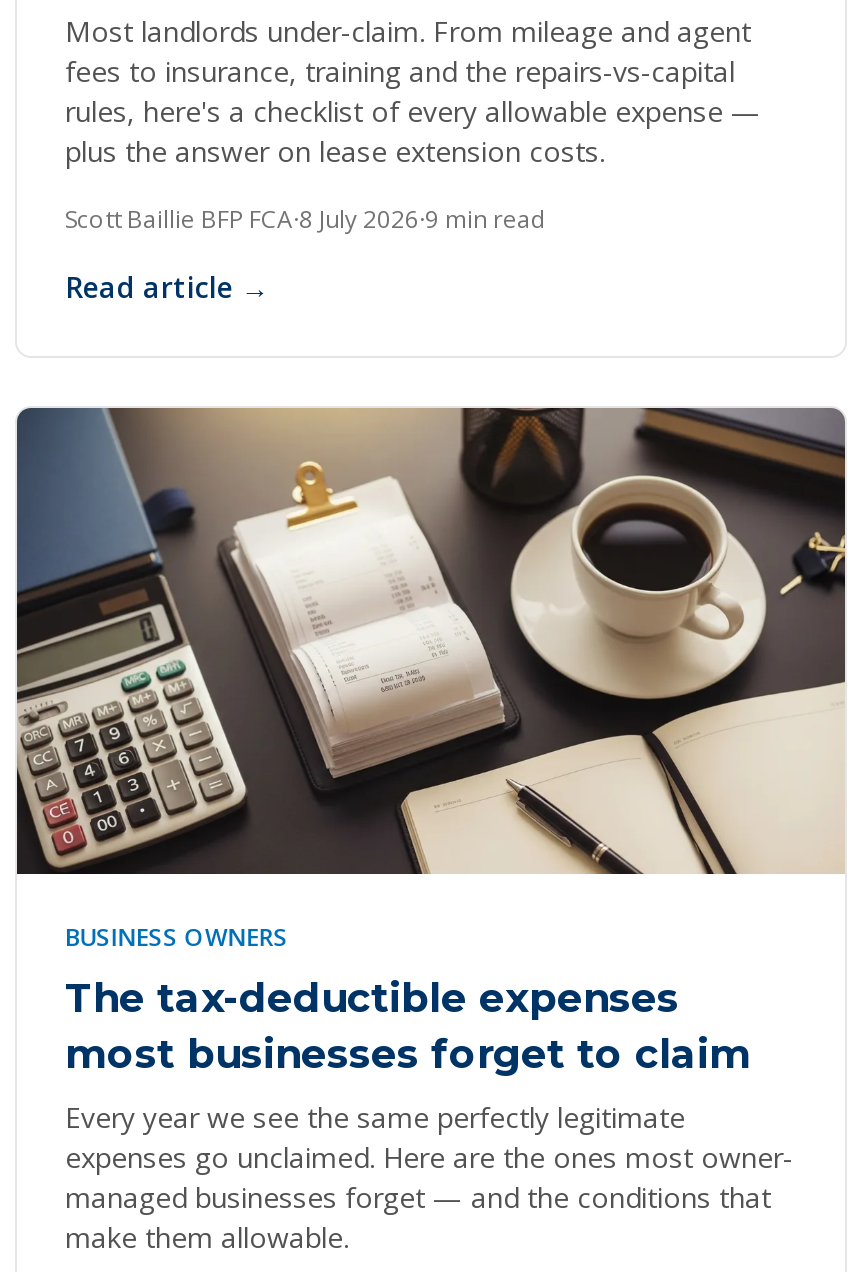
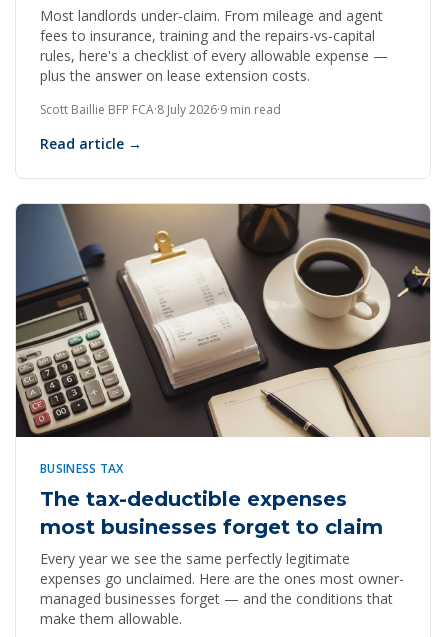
[65,919,288,953] BUSINESS OWNERS -> [40,460,124,477] BUSINESS TAX

